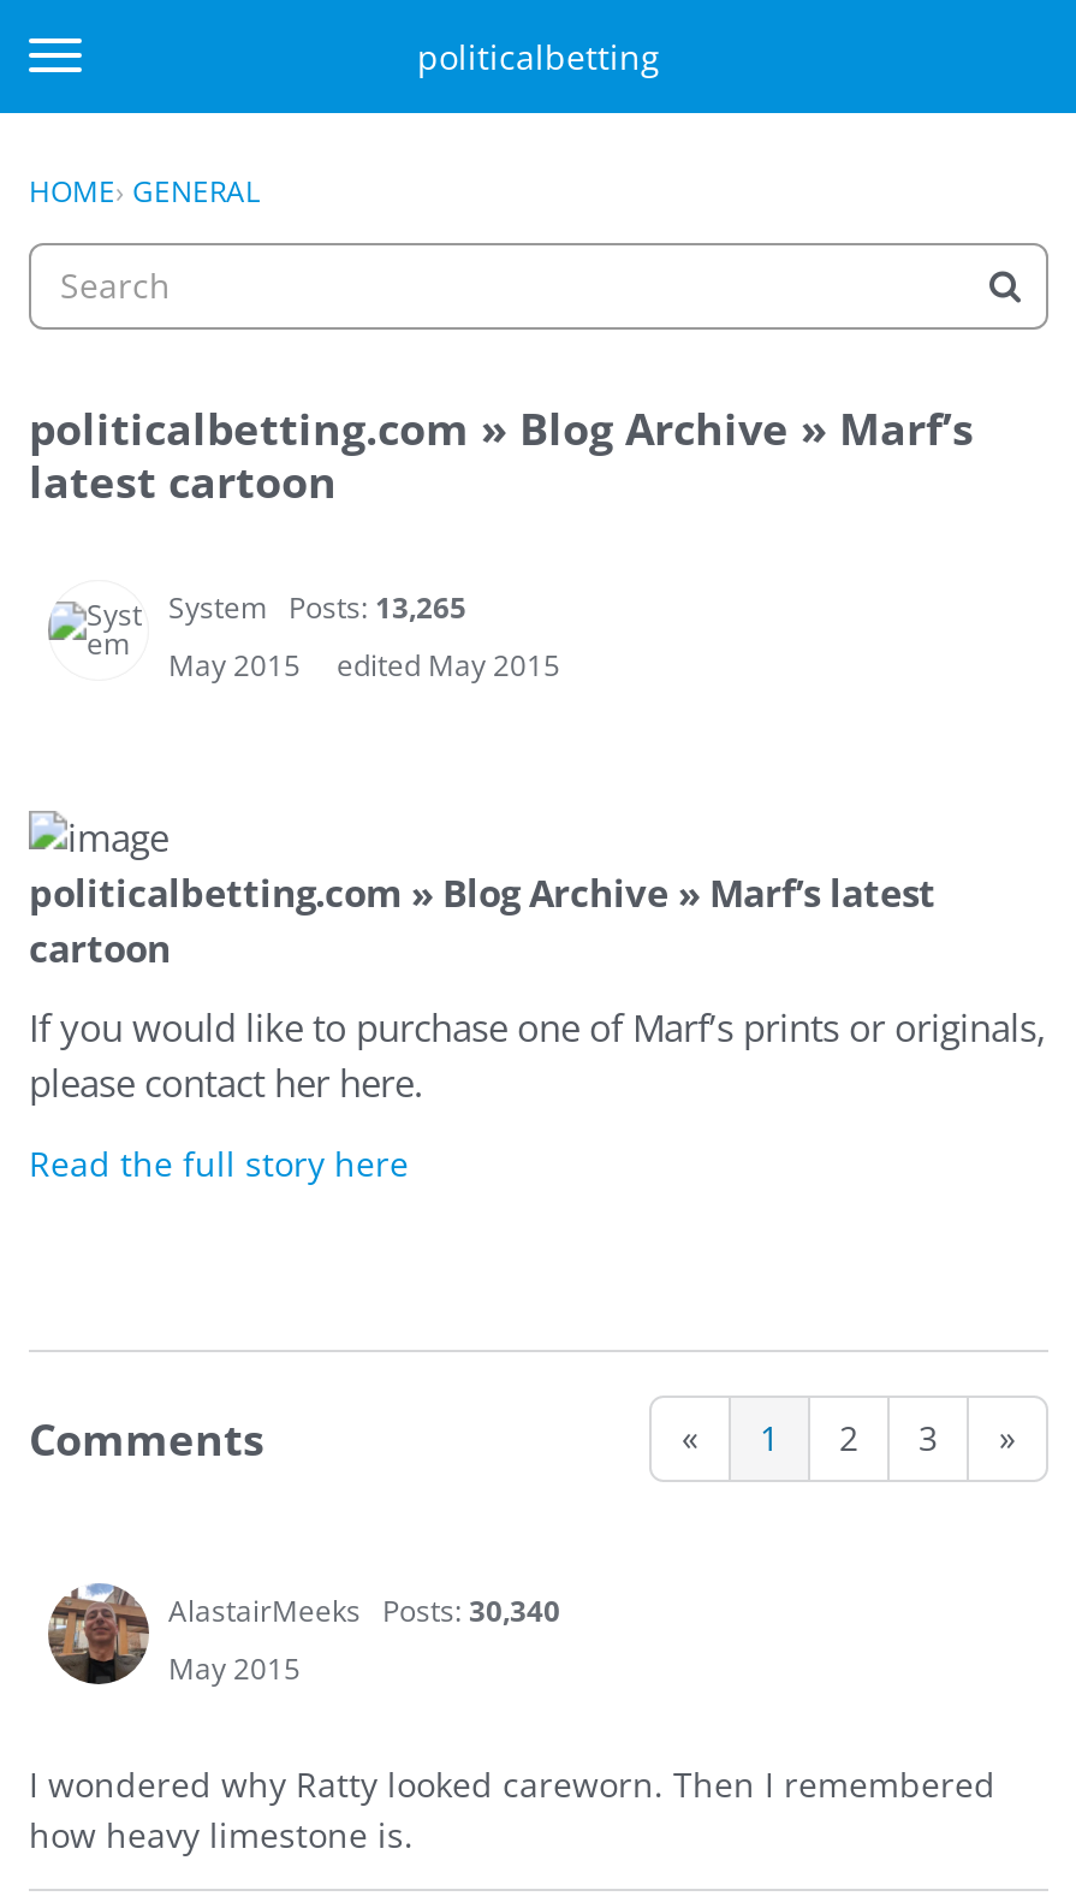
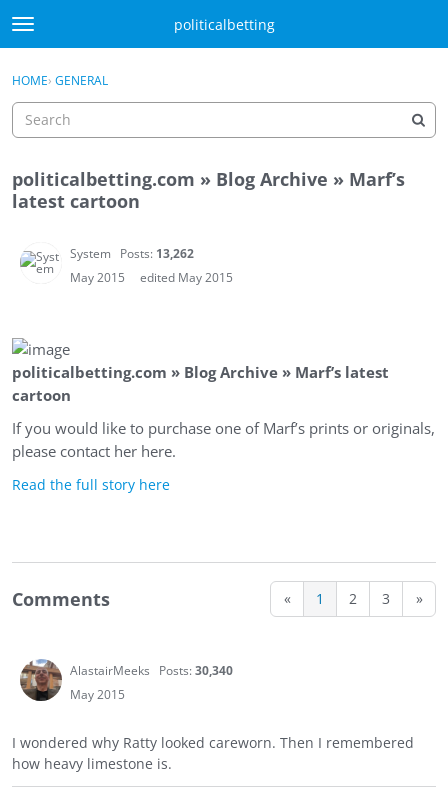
[168,587,466,628] System Posts: 13,265 -> [70,245,194,262] System Posts: 13,262

